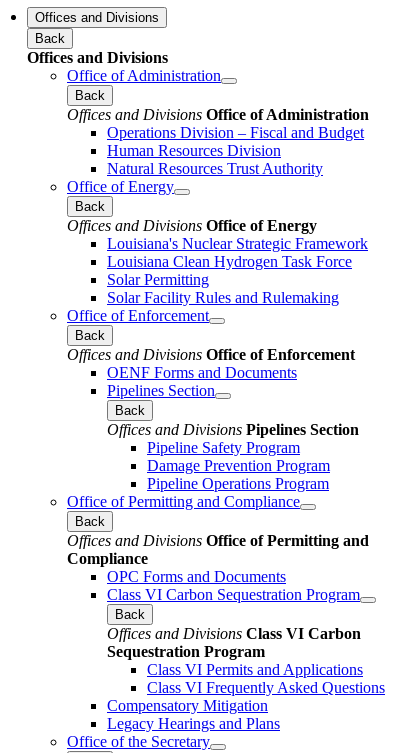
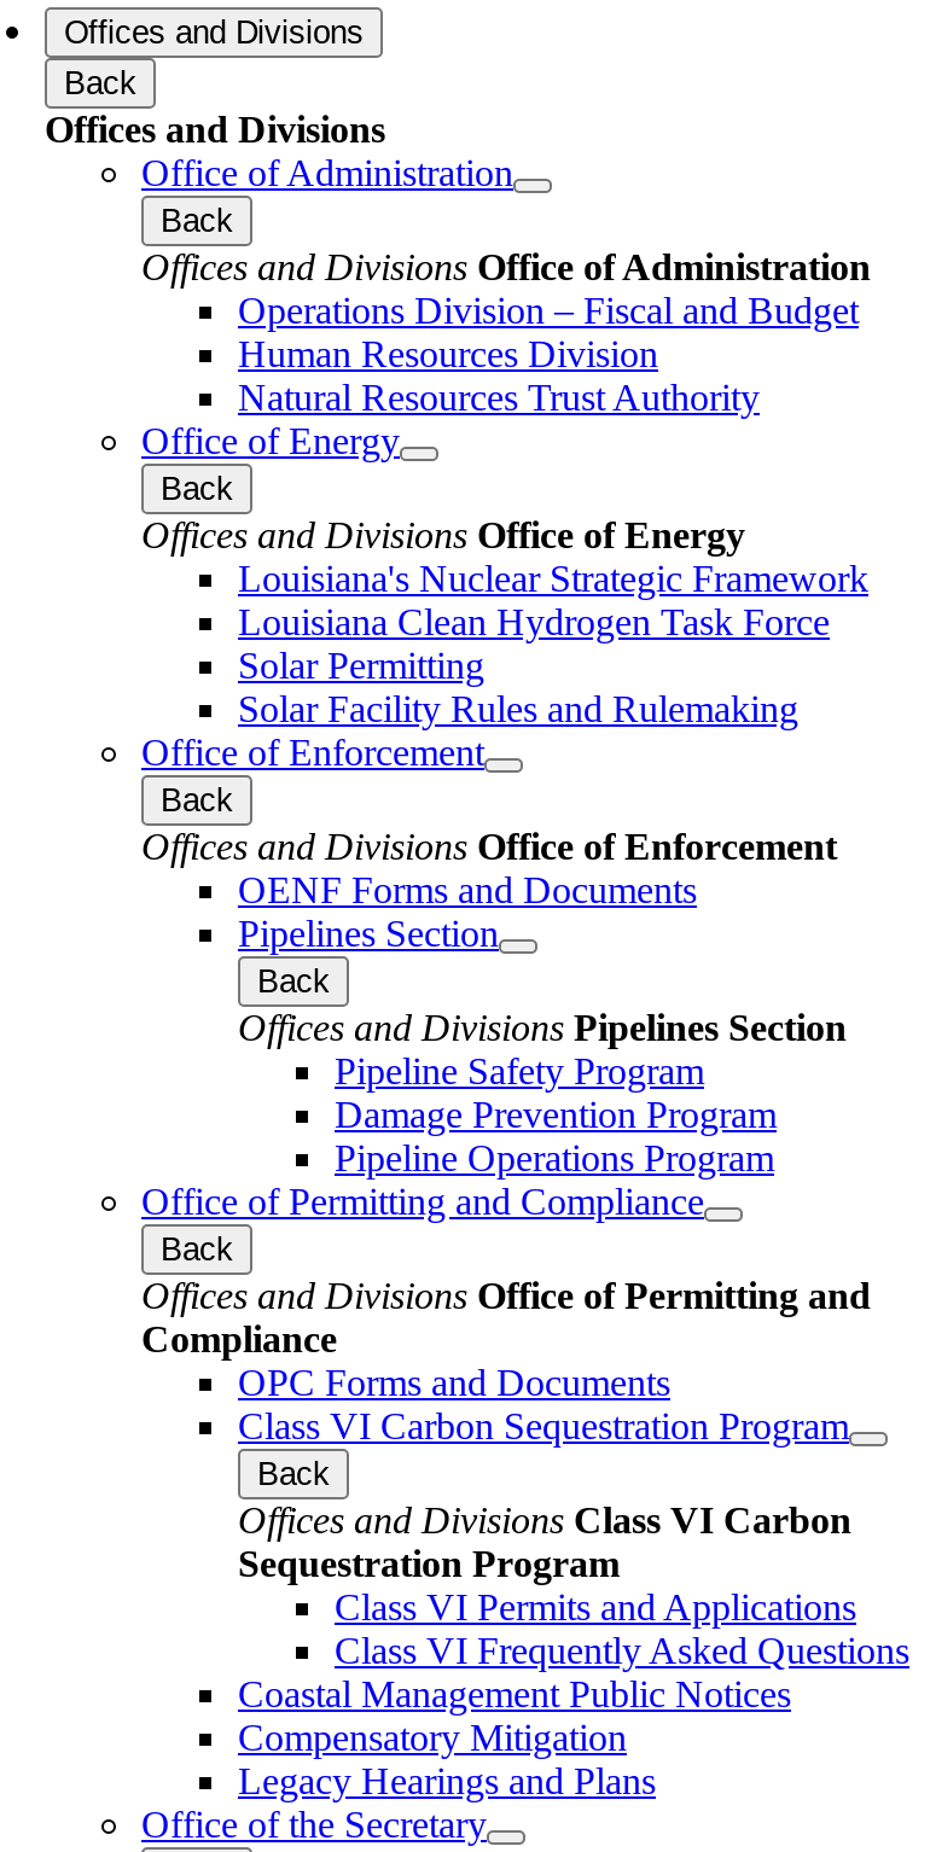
none -> [238,1672,791,1713] Coastal Management Public Notices

